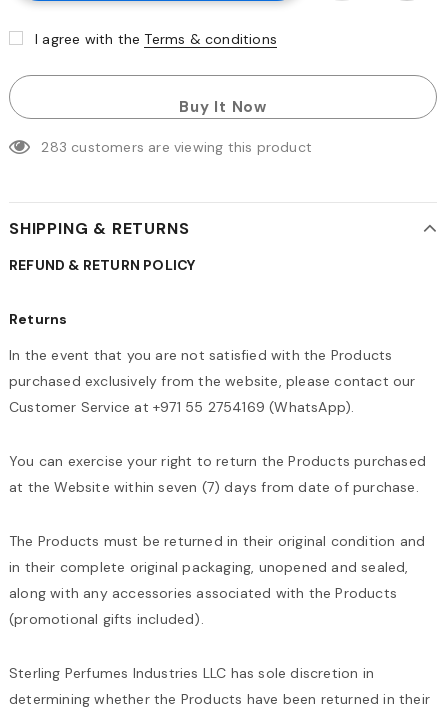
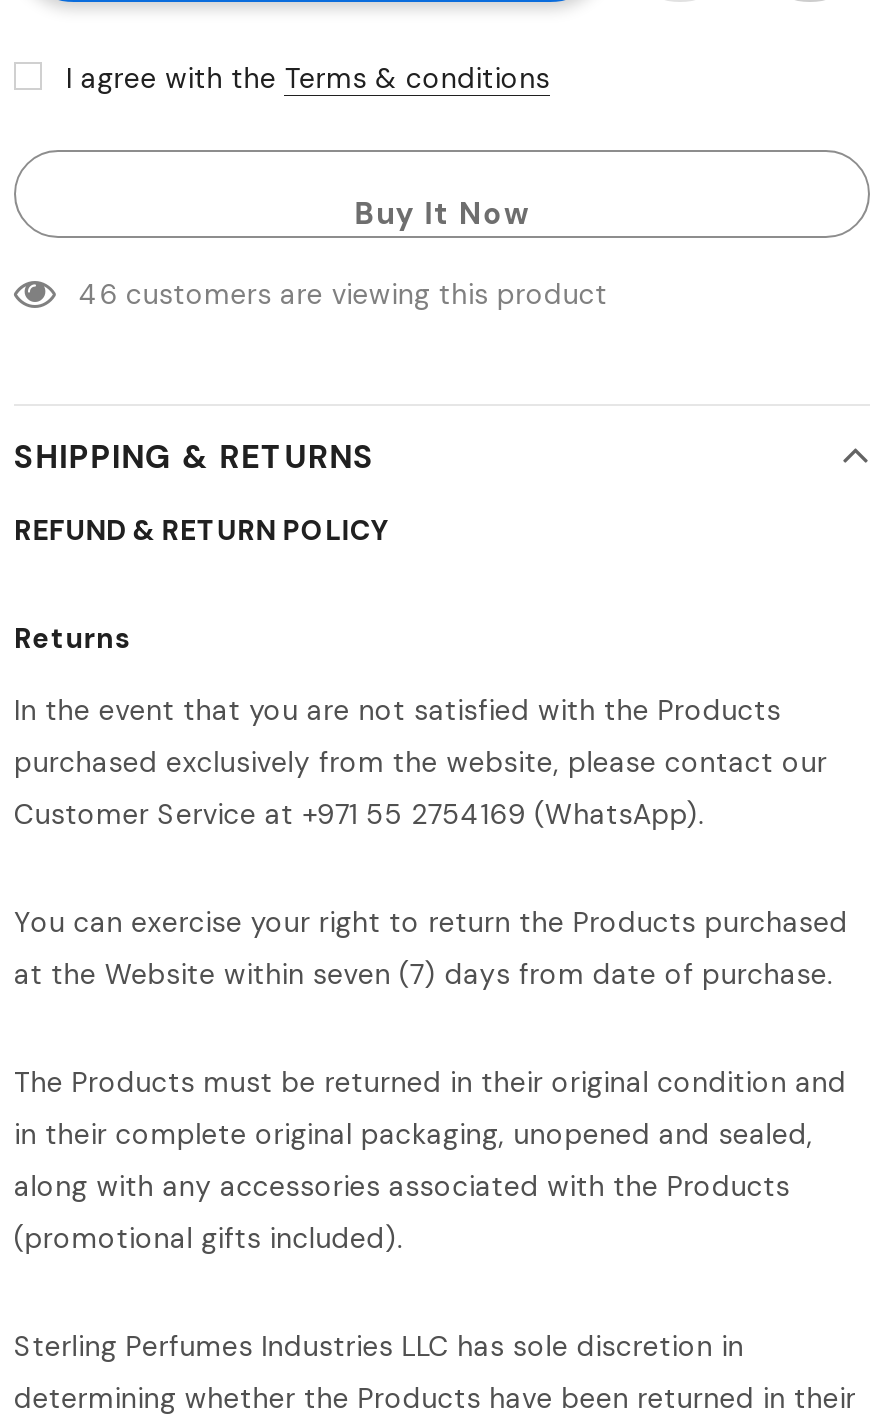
[41,138,312,156] 283 customers are viewing this product -> [79,276,608,312] 46 customers are viewing this product

